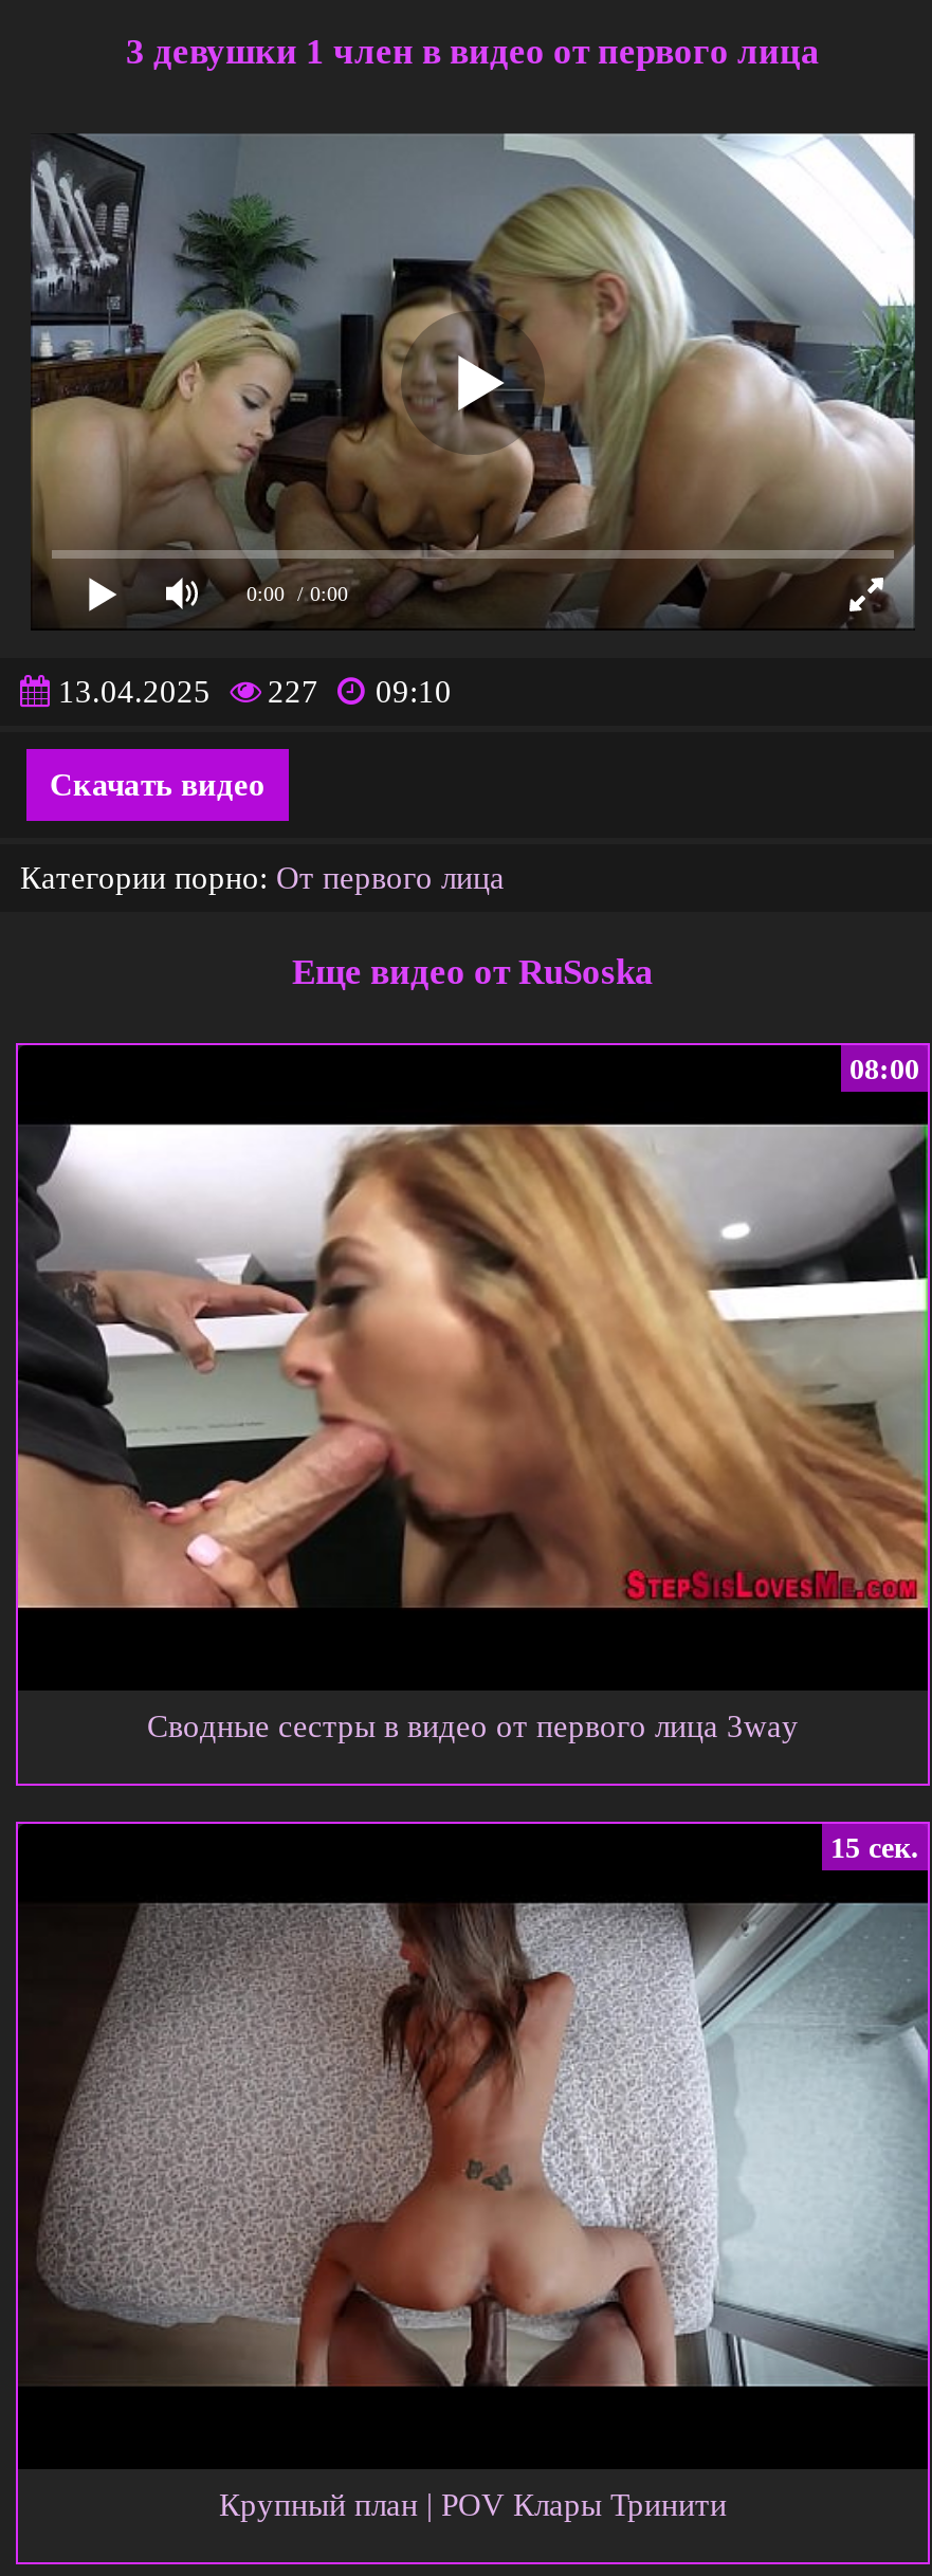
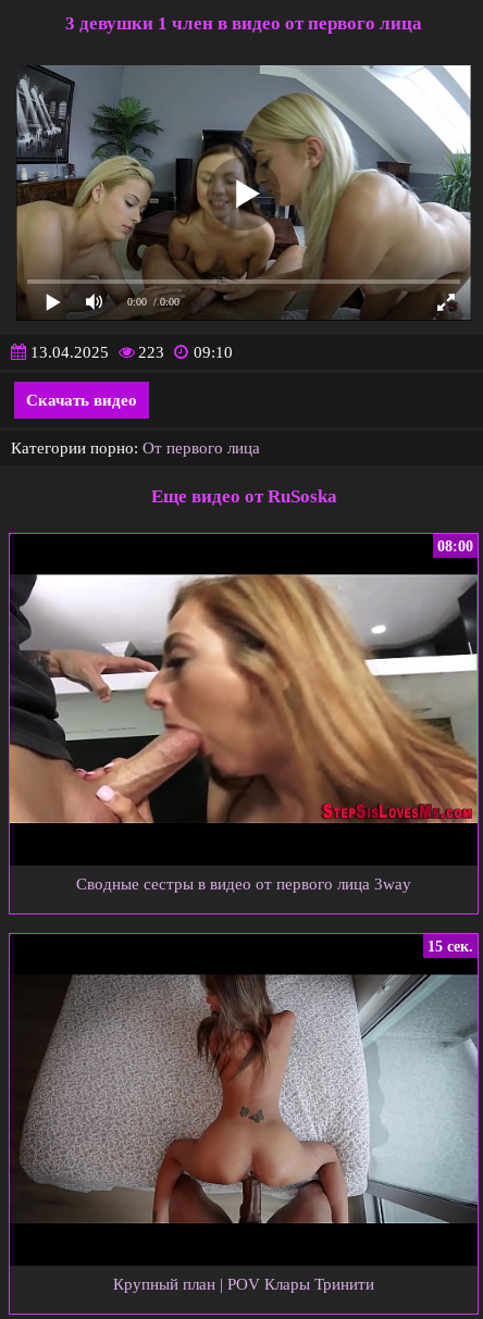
[50,675,452,709] 13.04.2025 227 09:10 -> [26,344,233,361] 13.04.2025 223 09:10

